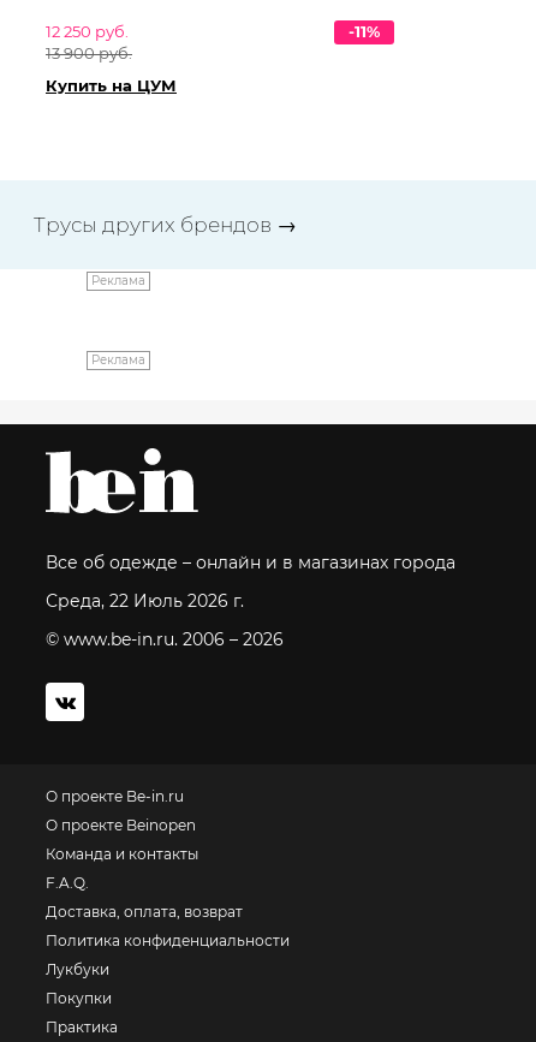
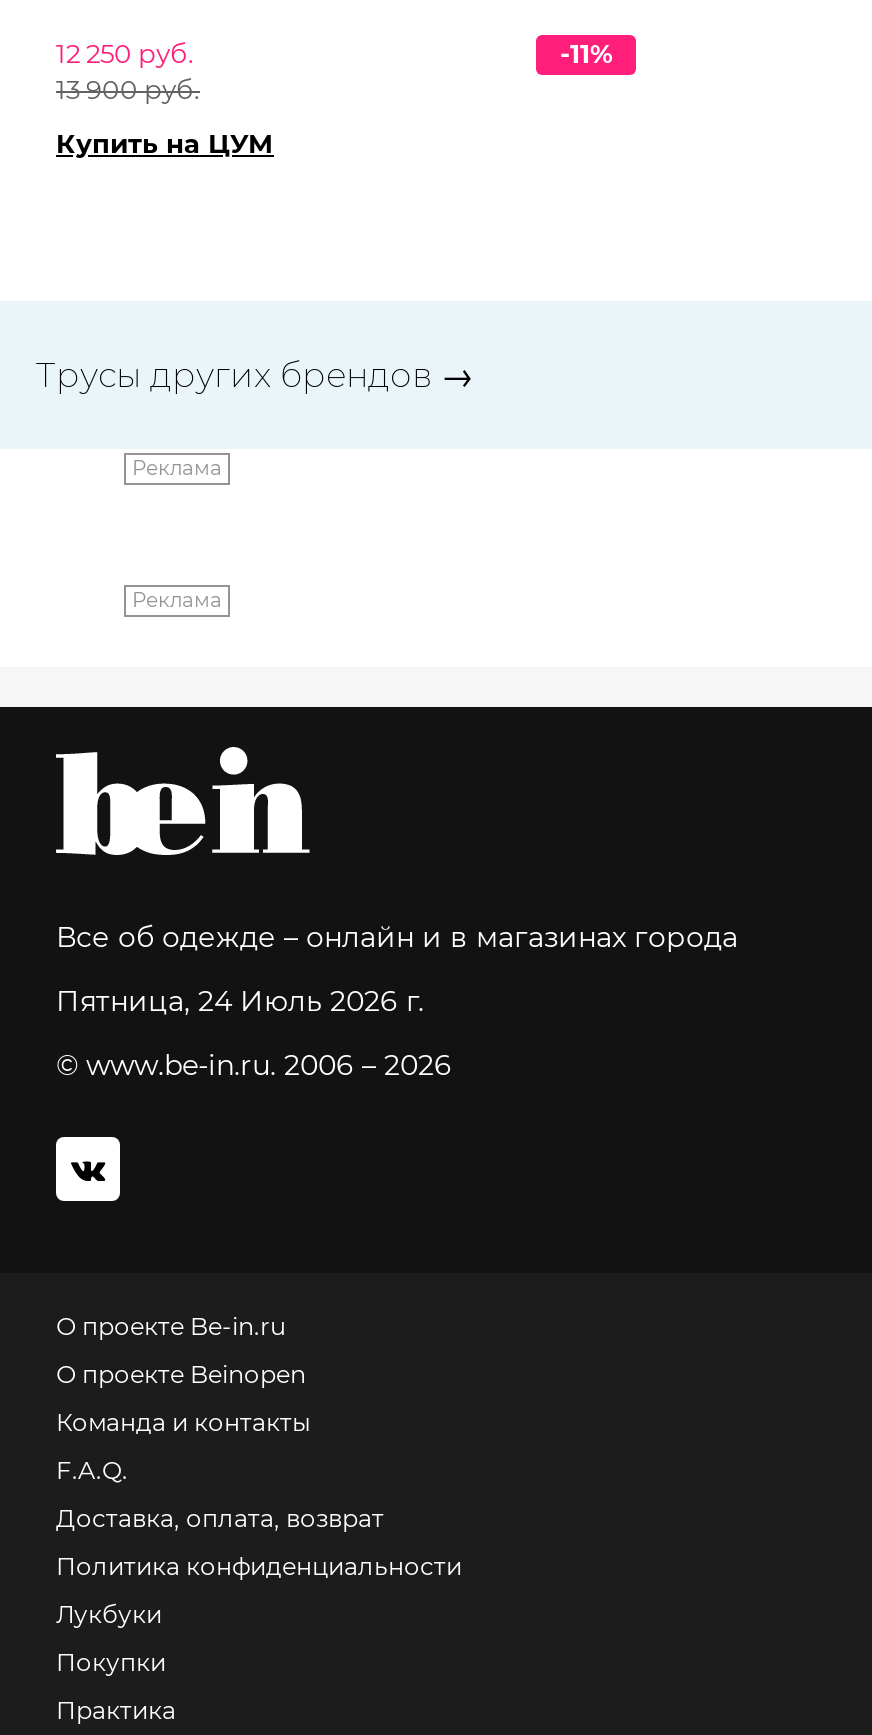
[46,590,244,612] Среда, 22 Июль 2026 г. -> [56,983,424,1019] Пятница, 24 Июль 2026 г.

